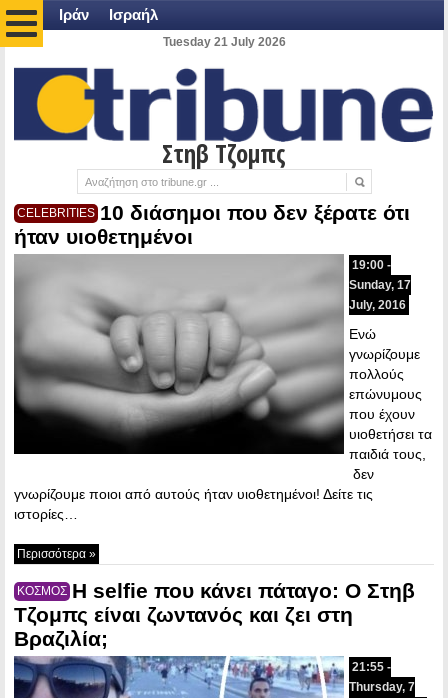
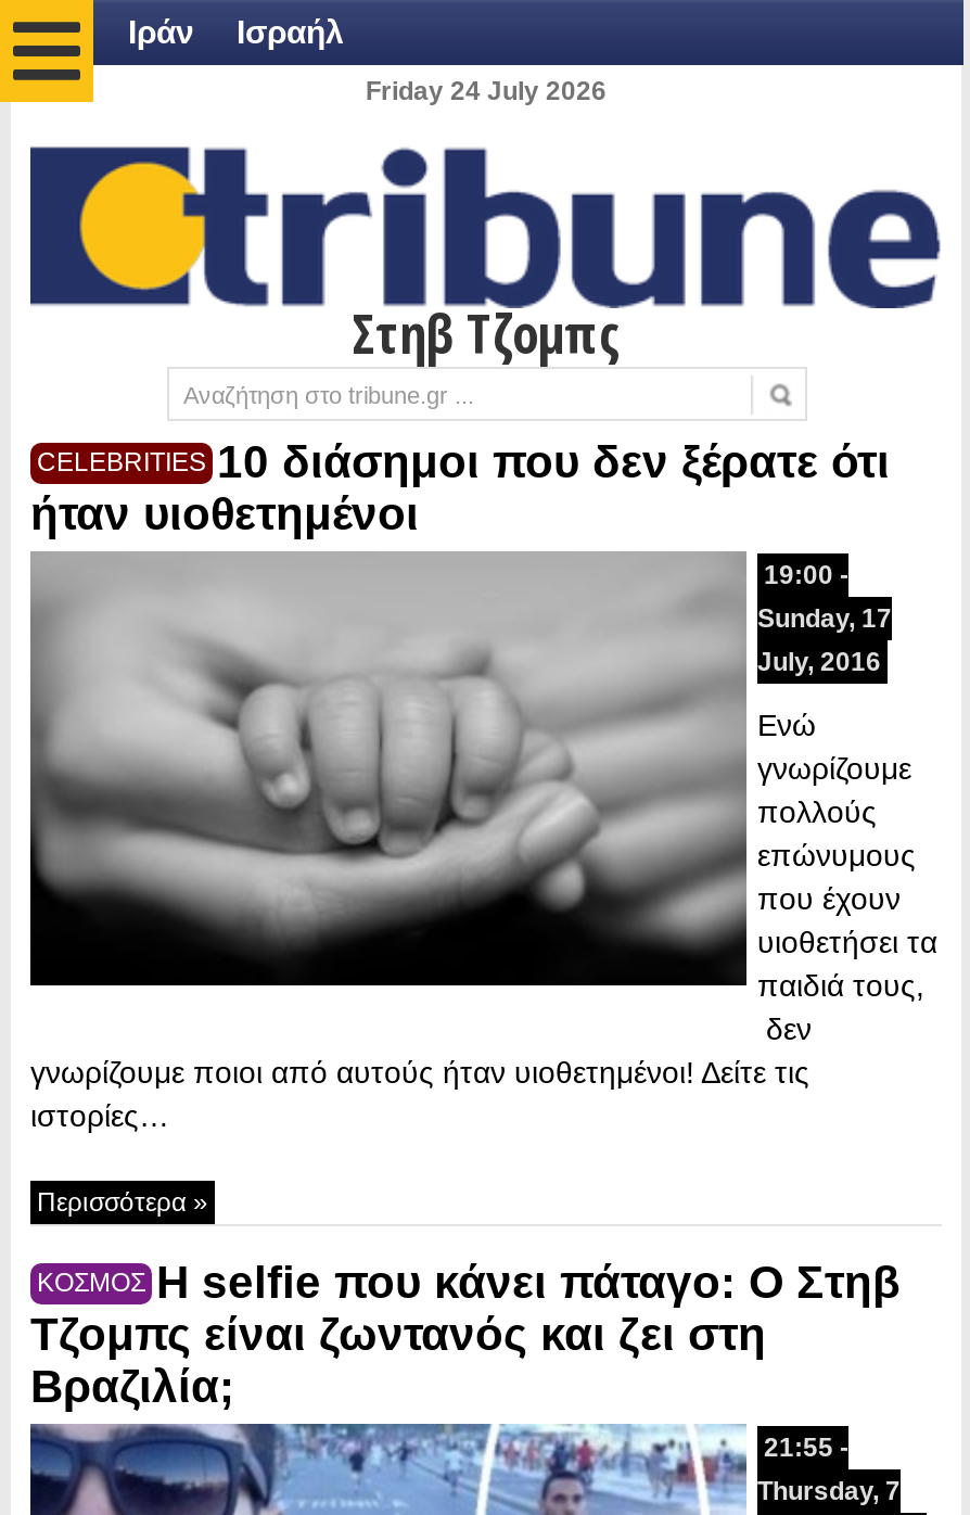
[162,35,285,49] Tuesday 21 July 2026 -> [366,76,607,106] Friday 24 July 2026

